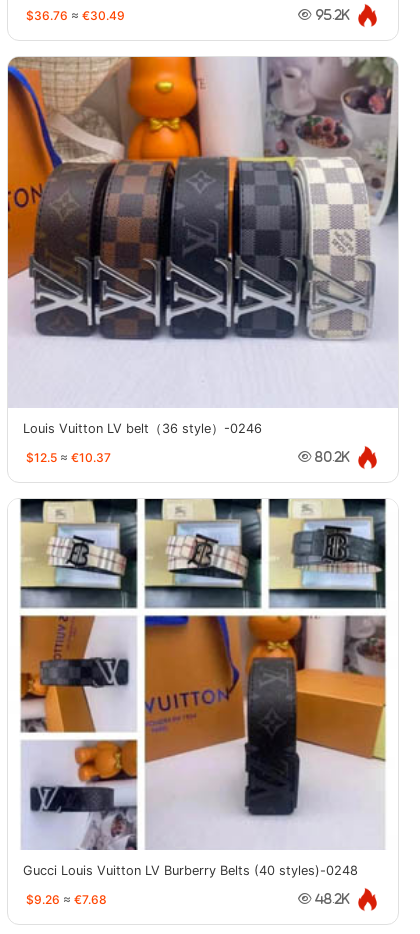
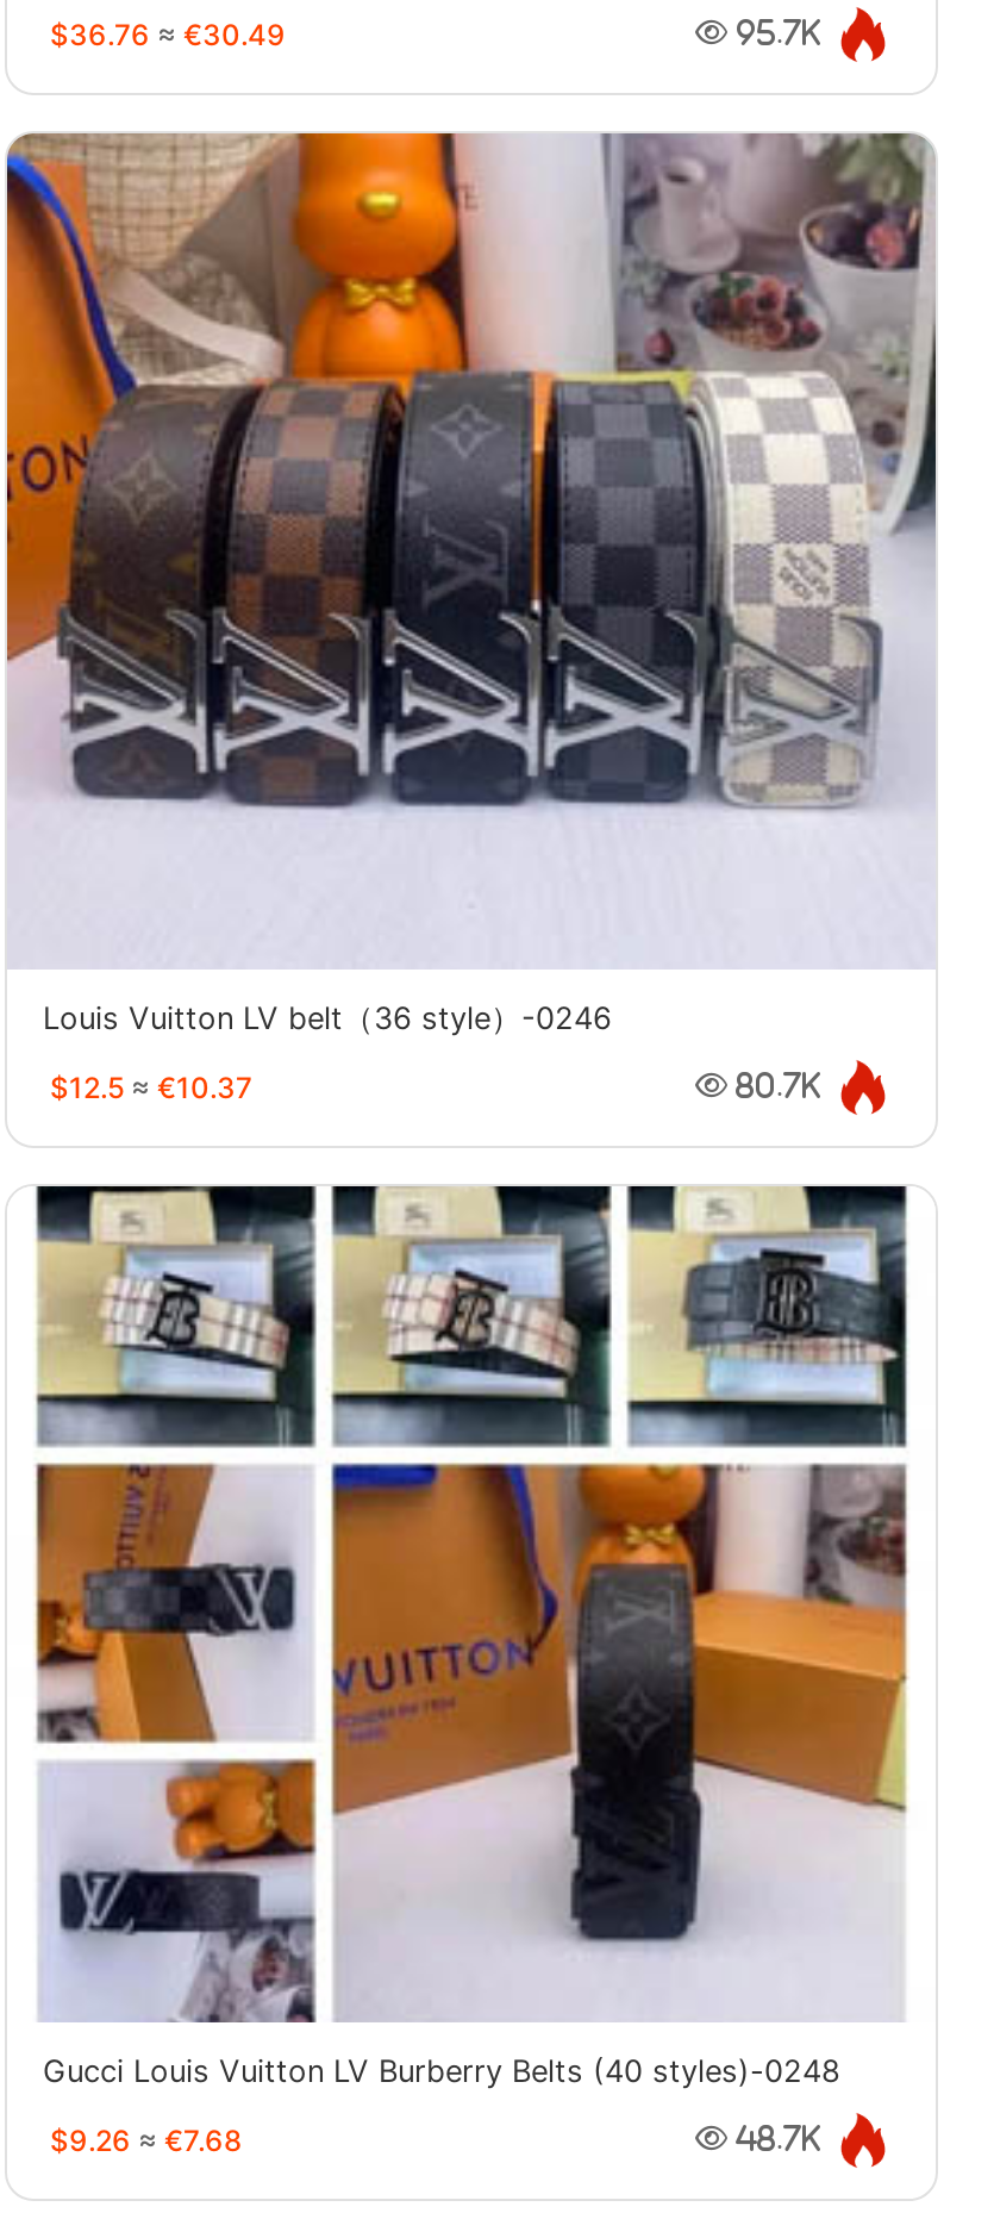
[312,8,350,21] 95.2K -> [729,17,821,48] 95.7K
[312,450,350,463] 80.2K -> [729,1070,821,1101] 80.7K
[312,892,350,905] 48.2K -> [729,2123,821,2154] 48.7K

